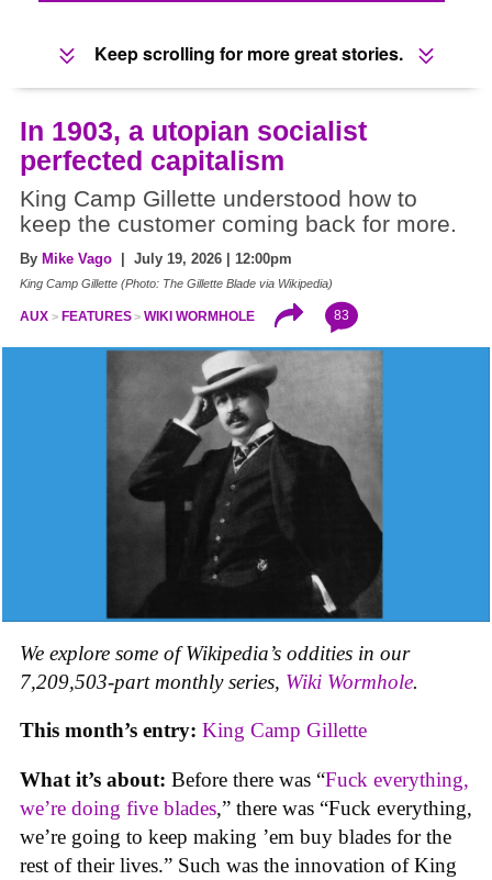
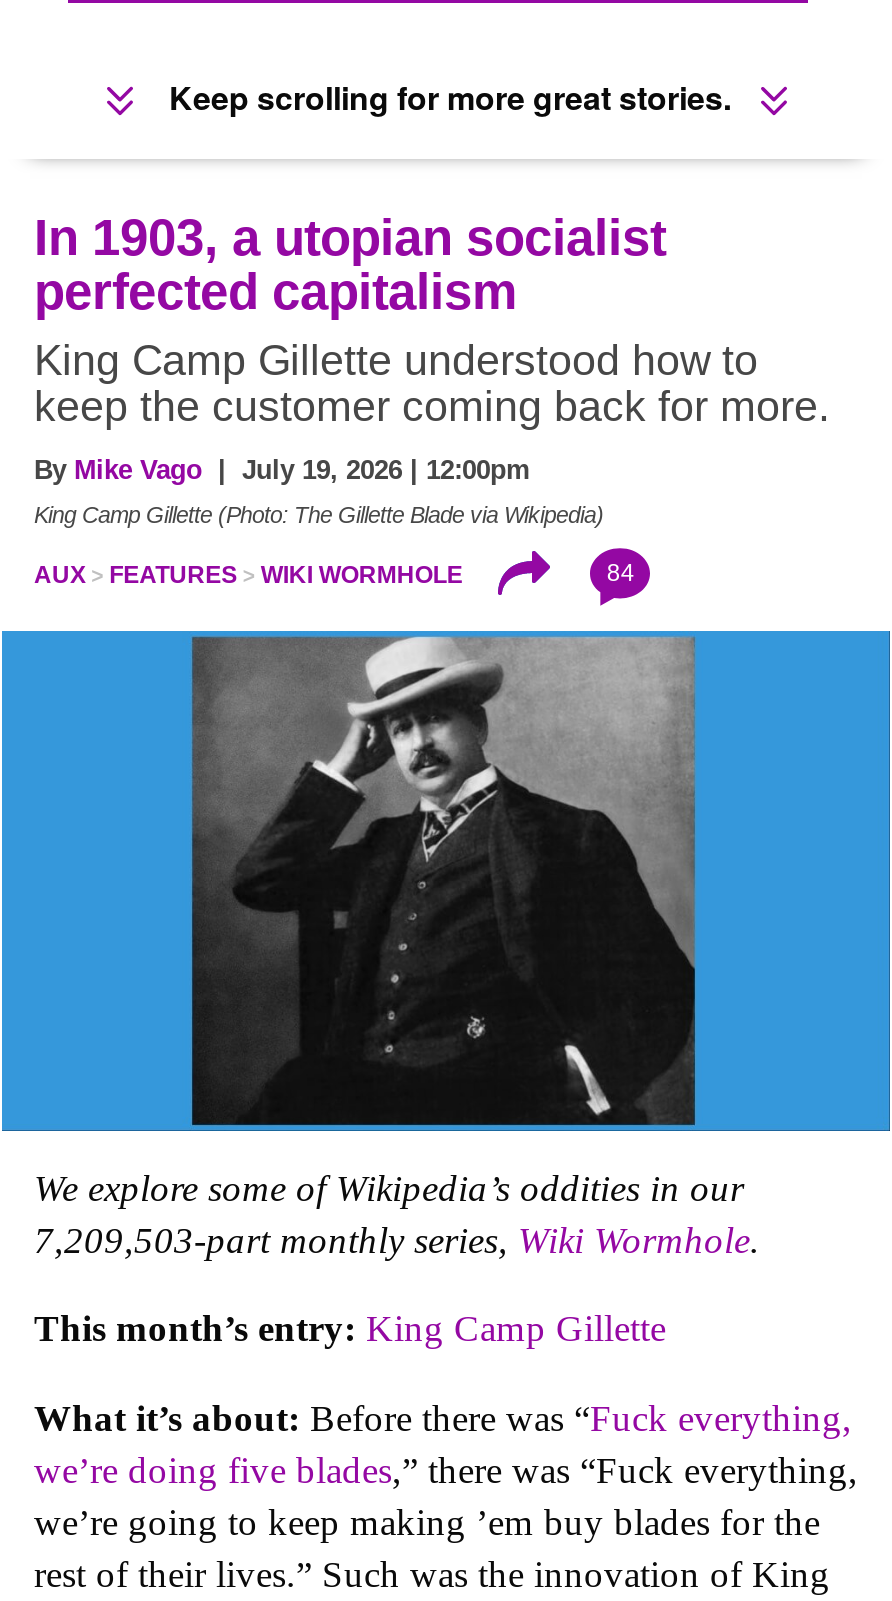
[334,308,350,323] 83 -> [607,559,635,587] 84

